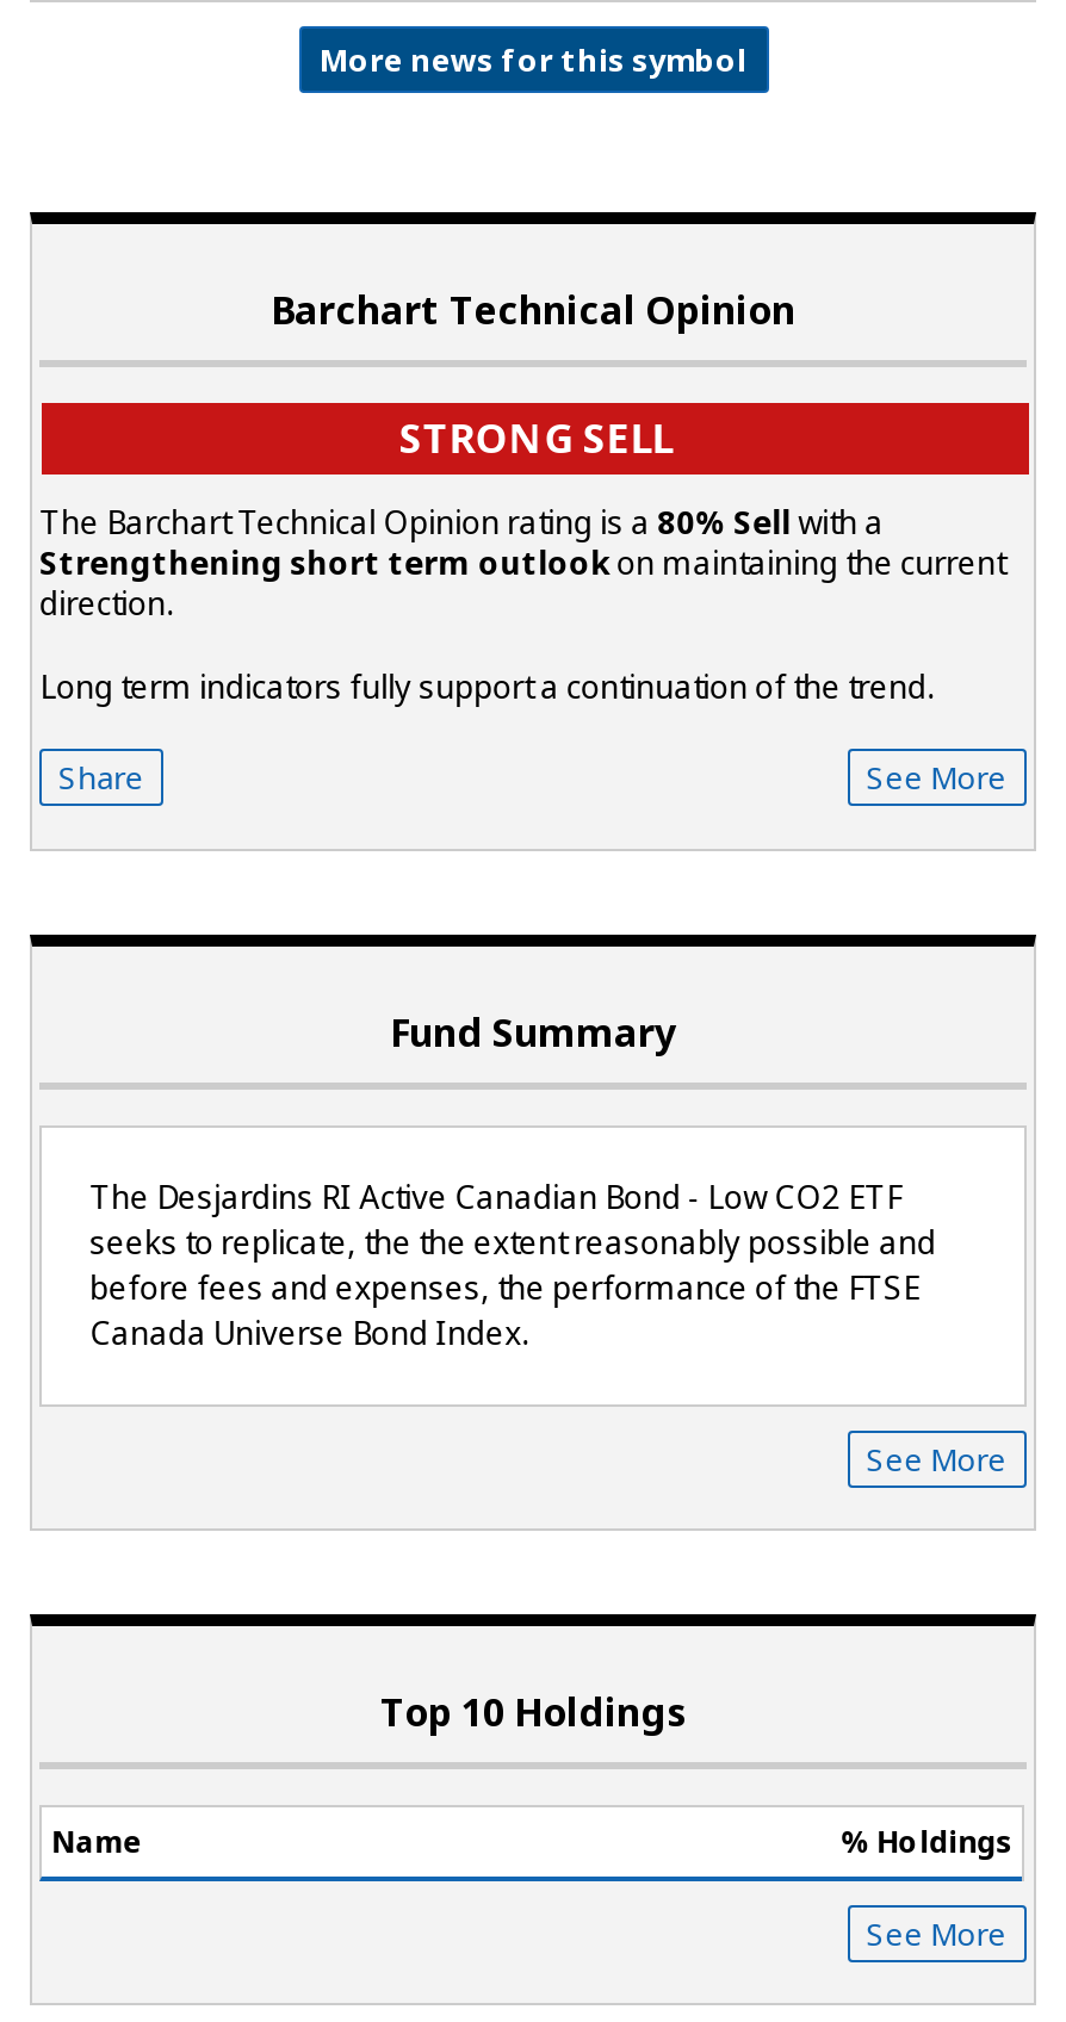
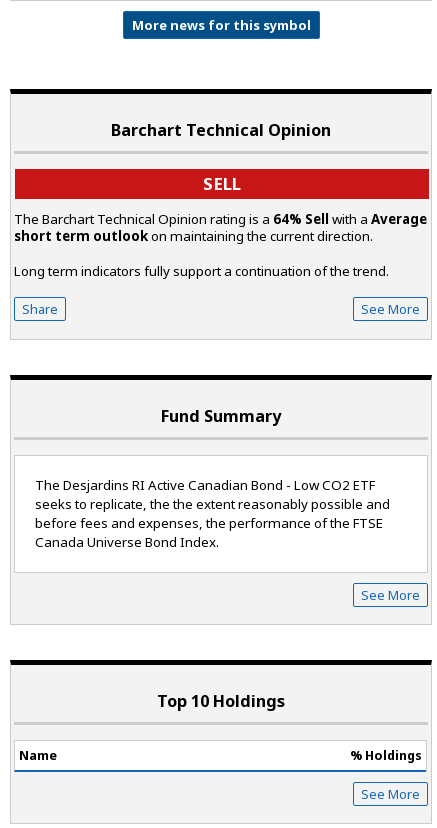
[399,411,673,466] STRONG SELL -> [203,172,241,195] SELL
[40,502,1005,626] The Barchart Technical Opinion rating is a 80% Sell with a | Strengthening short term outlookon maintaining the current | direction. -> [14,210,427,245] The Barchart Technical Opinion rating is a 64% Sell with a Average | short term outlook on maintaining the current direction.

